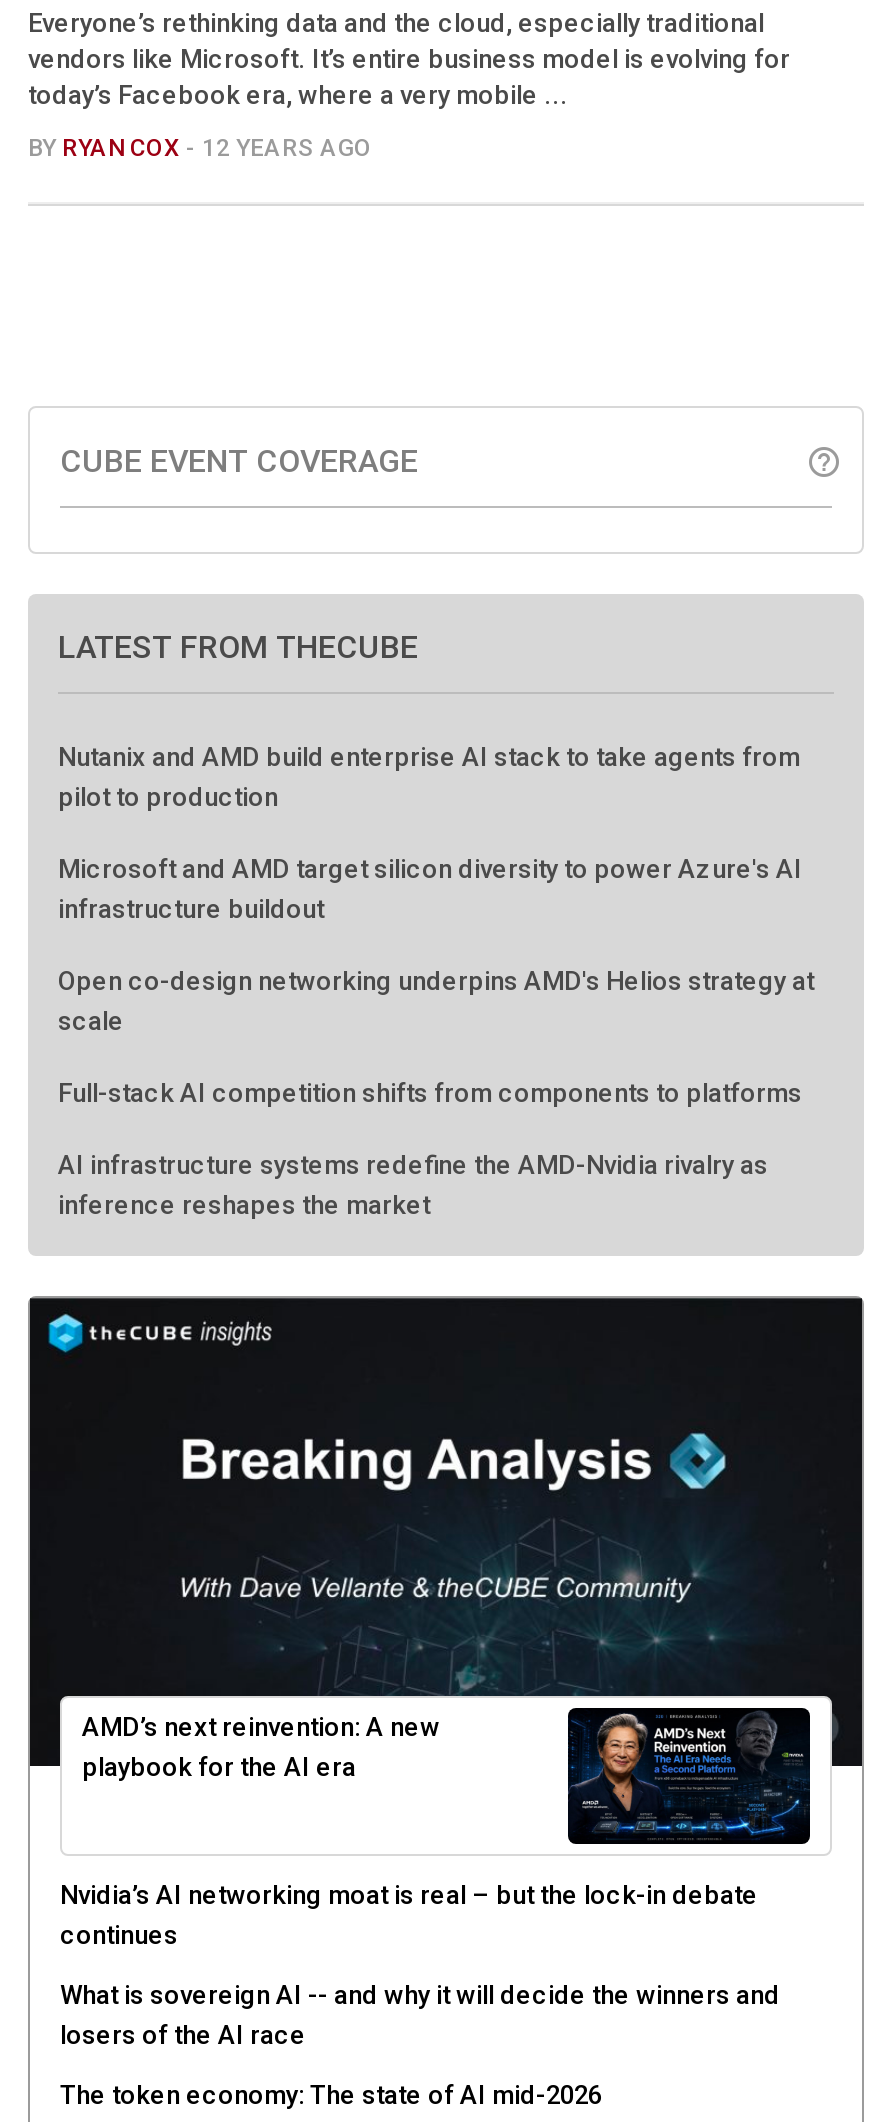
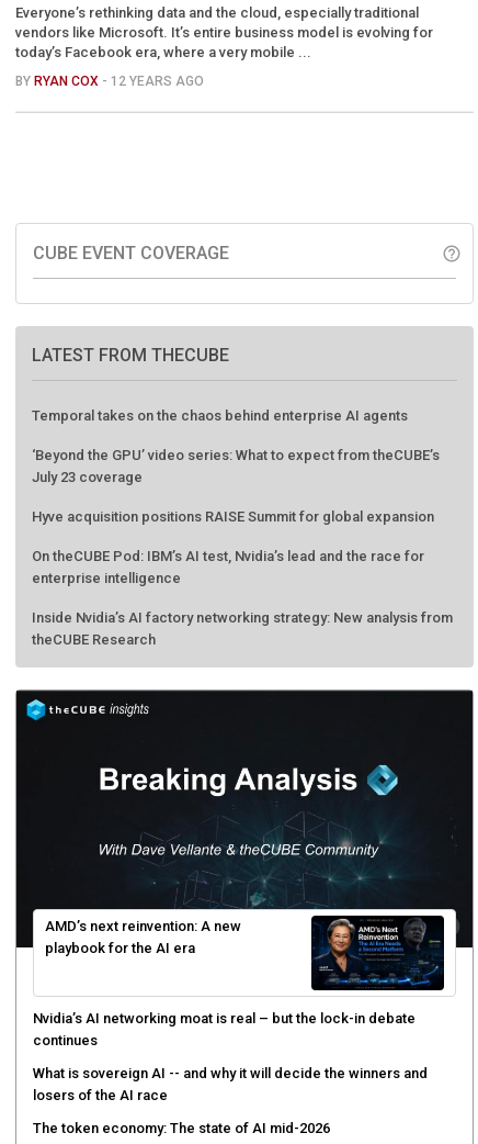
[58,741,800,811] Nutanix and AMD build enterprise AI stack to take agents from | pilot to production -> [32,407,408,423] Temporal takes on the chaos behind enterprise AI agents
[58,853,802,923] Microsoft and AMD target silicon diversity to power Azure's AI | infrastructure buildout -> [32,446,440,485] ‘Beyond the GPU’ video series: What to expect from theCUBE’s | July 23 coverage
[58,965,814,1035] Open co-design networking underpins AMD's Helios strategy at | scale -> [32,508,434,524] Hyve acquisition positions RAISE Summit for global expansion
[58,1077,802,1107] Full-stack AI competition shifts from components to platforms -> [32,547,424,586] On theCUBE Pod: IBM’s AI test, Nvidia’s lead and the race for | enterprise intelligence
[58,1149,768,1219] AI infrastructure systems redefine the AMD-Nvidia rivalry as | inference reshapes the market -> [32,609,453,647] Inside Nvidia’s AI factory networking strategy: New analysis from | theCUBE Research

